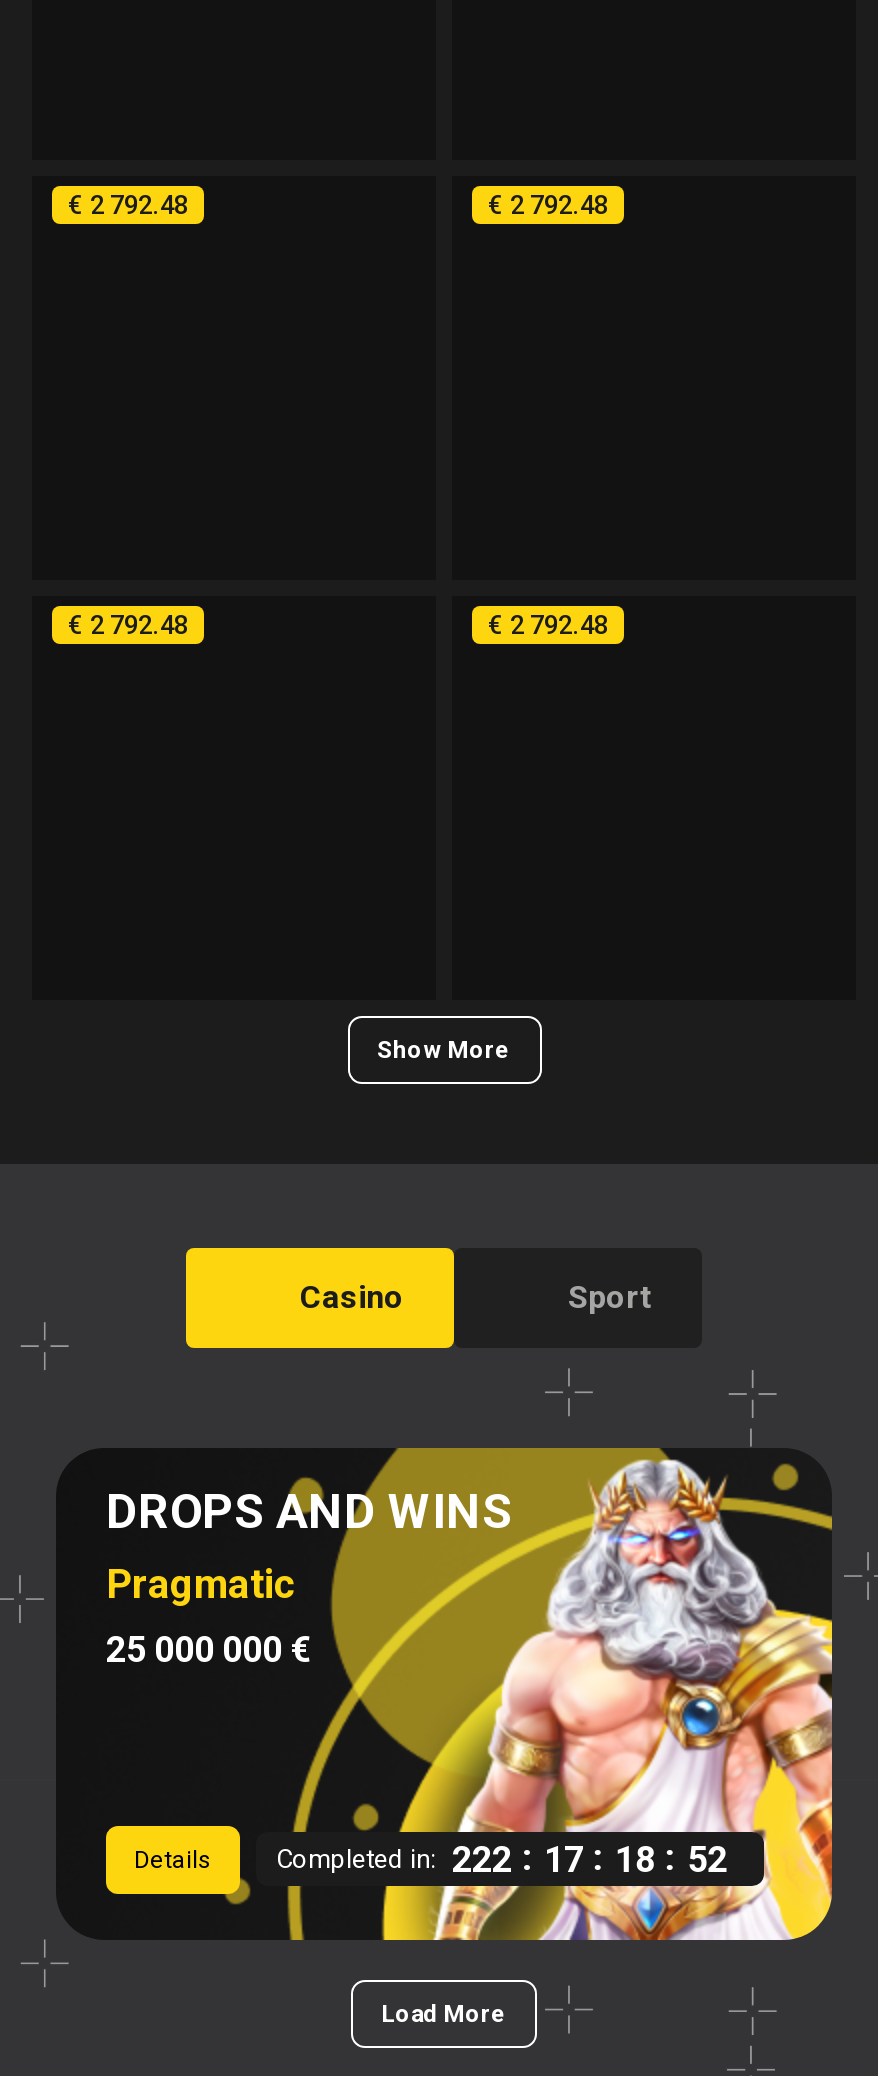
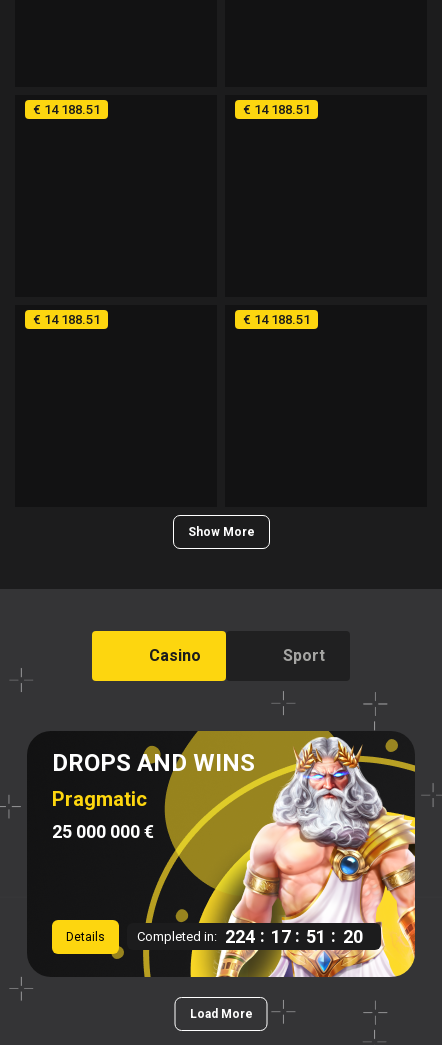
[68,190,188,220] € 2 792.48 -> [33,102,100,117] € 14 188.51
[488,190,608,220] € 2 792.48 -> [243,102,310,117] € 14 188.51
[68,610,188,640] € 2 792.48 -> [33,312,100,327] € 14 188.51
[488,610,608,640] € 2 792.48 -> [243,312,310,327] € 14 188.51
[276,1838,512,1880] Completed in: 222 -> [137,926,255,947] Completed in: 224
[615,1838,655,1880] 18 -> [306,926,326,947] 51
[687,1838,727,1880] 52 -> [343,926,363,947] 20

